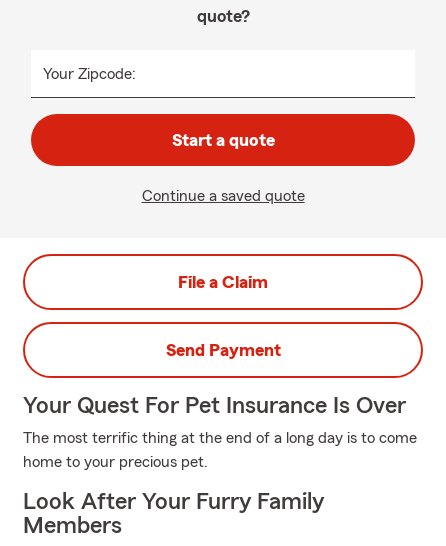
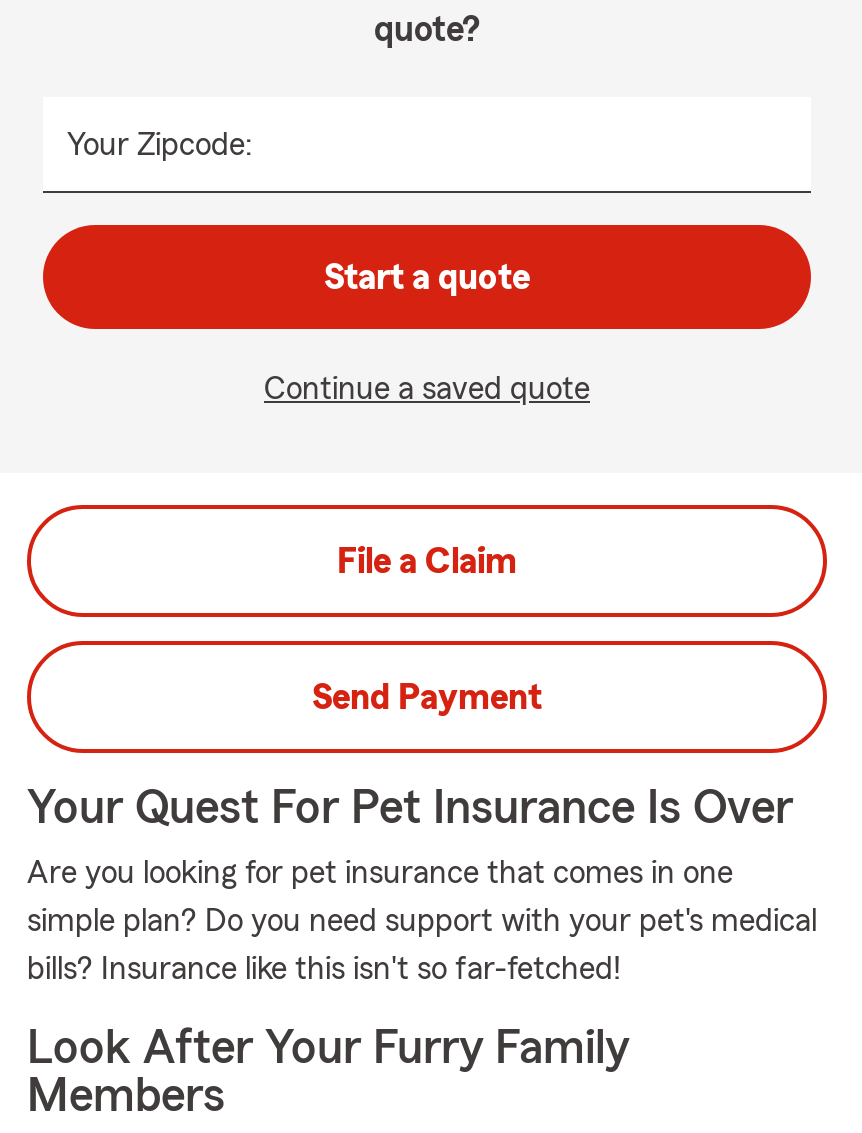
[23,430,417,470] The most terrific thing at the end of a long day is to come | home to your precious pet. -> [27,857,817,985] Are you looking for pet insurance that comes in one | simple plan? Do you need support with your pet's medical | bills? Insurance like this isn't so far-fetched!

